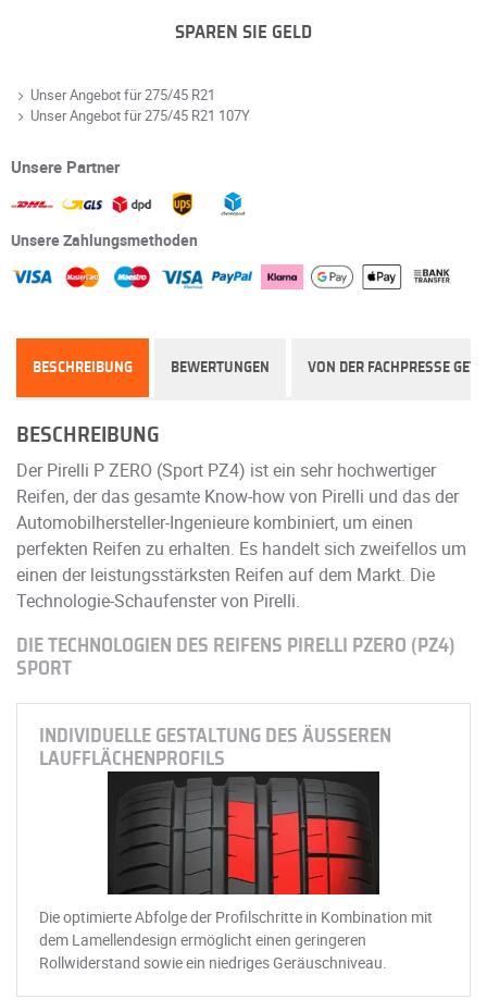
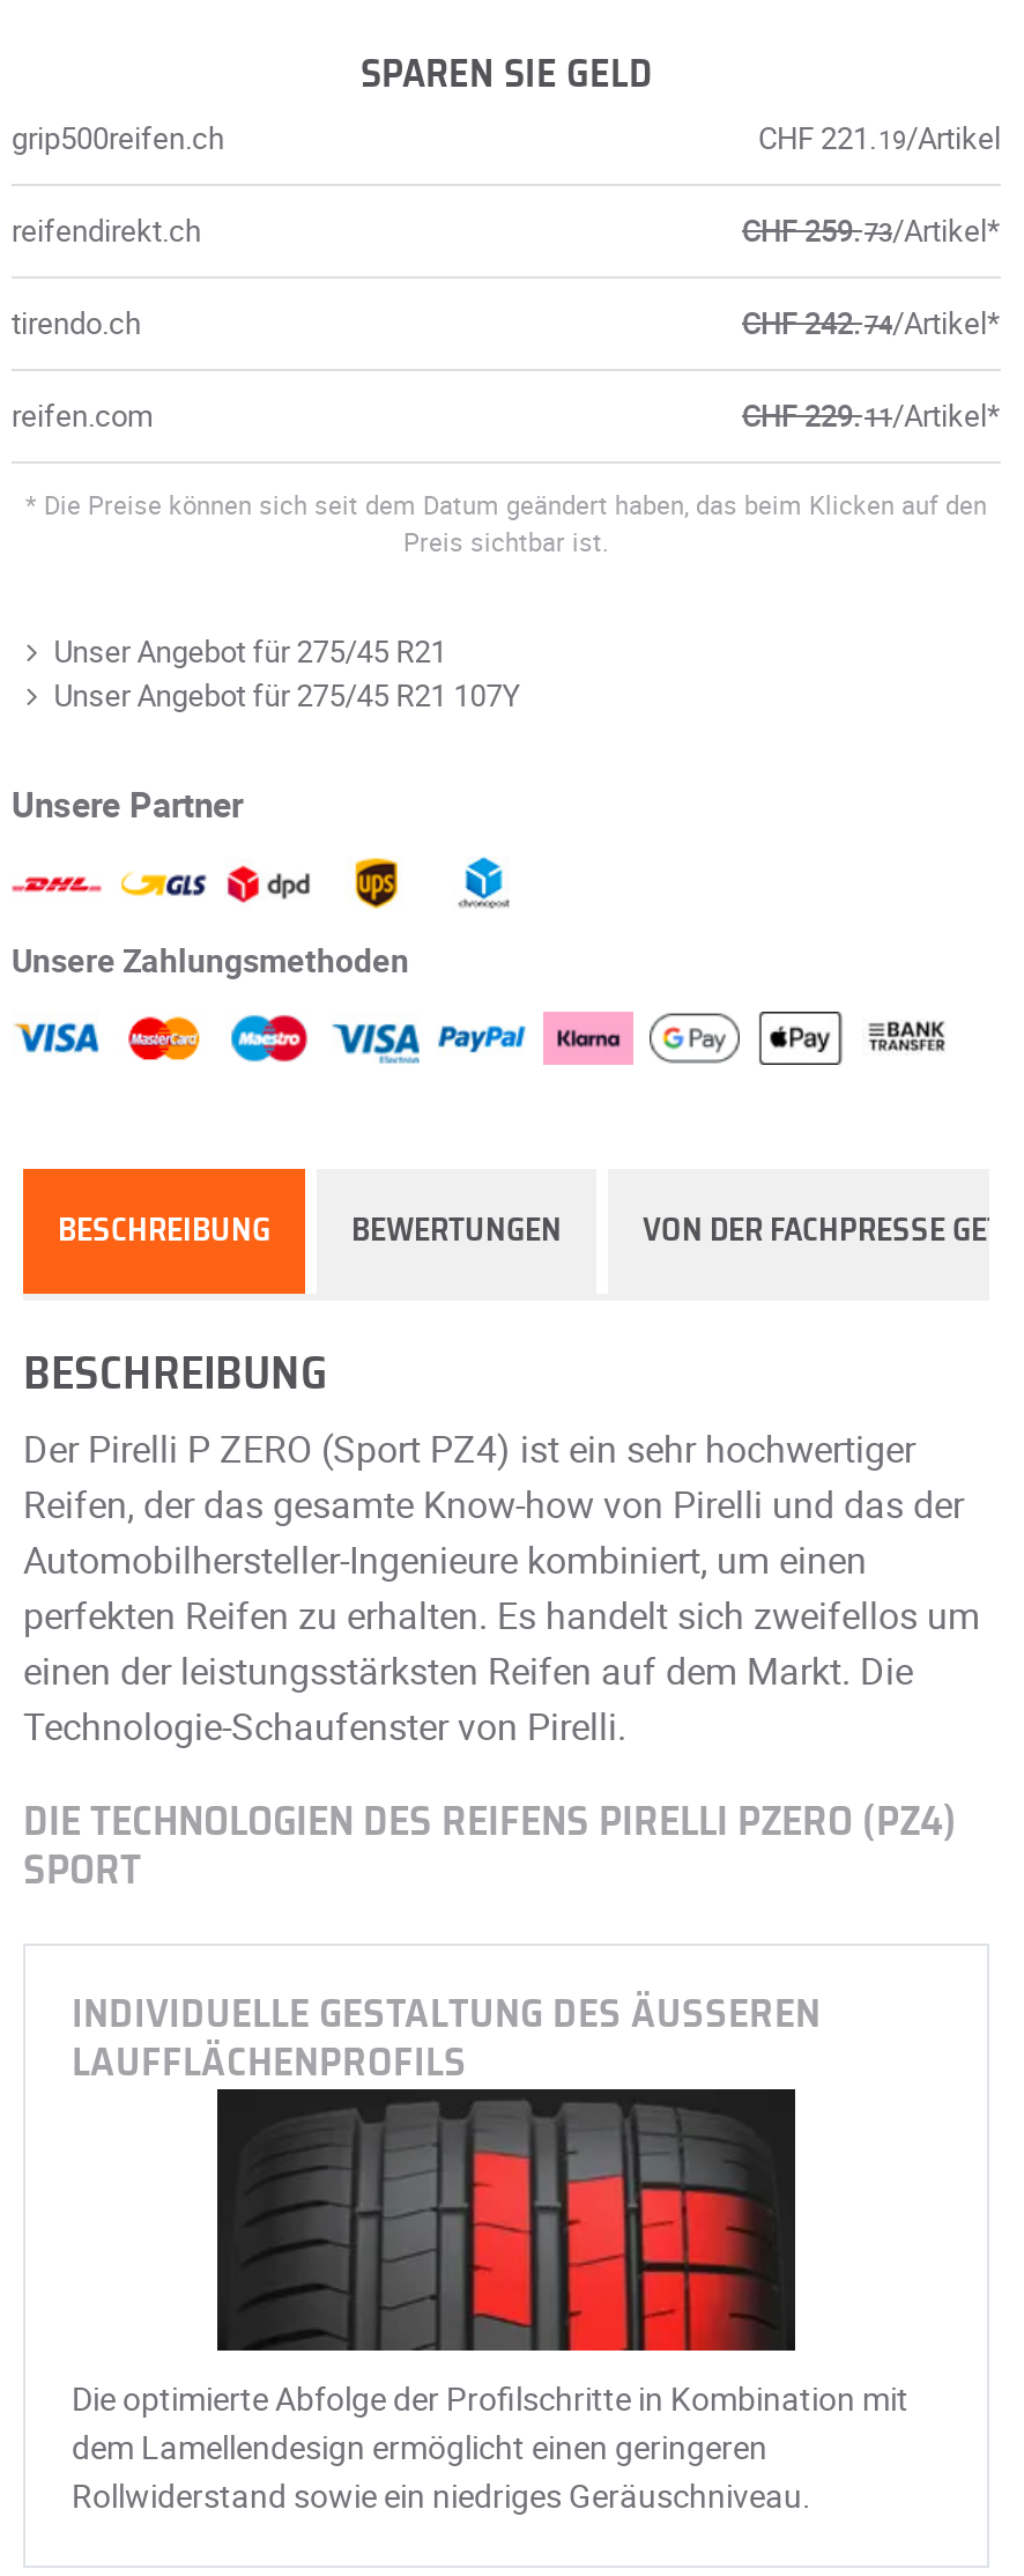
none -> [12,117,1001,559] grip500reifen.ch | CHF 221. 19/Artikel | reifendirekt.ch | CHF 259.73/Artikel* | tirendo.ch | CHF 242.74/Artikel* | reifen.com | CHF 229.11/Artikel* | * Die Preise können sich seit dem Datum geändert haben, das beim Klicken auf den | Preis sichtbar ist.

